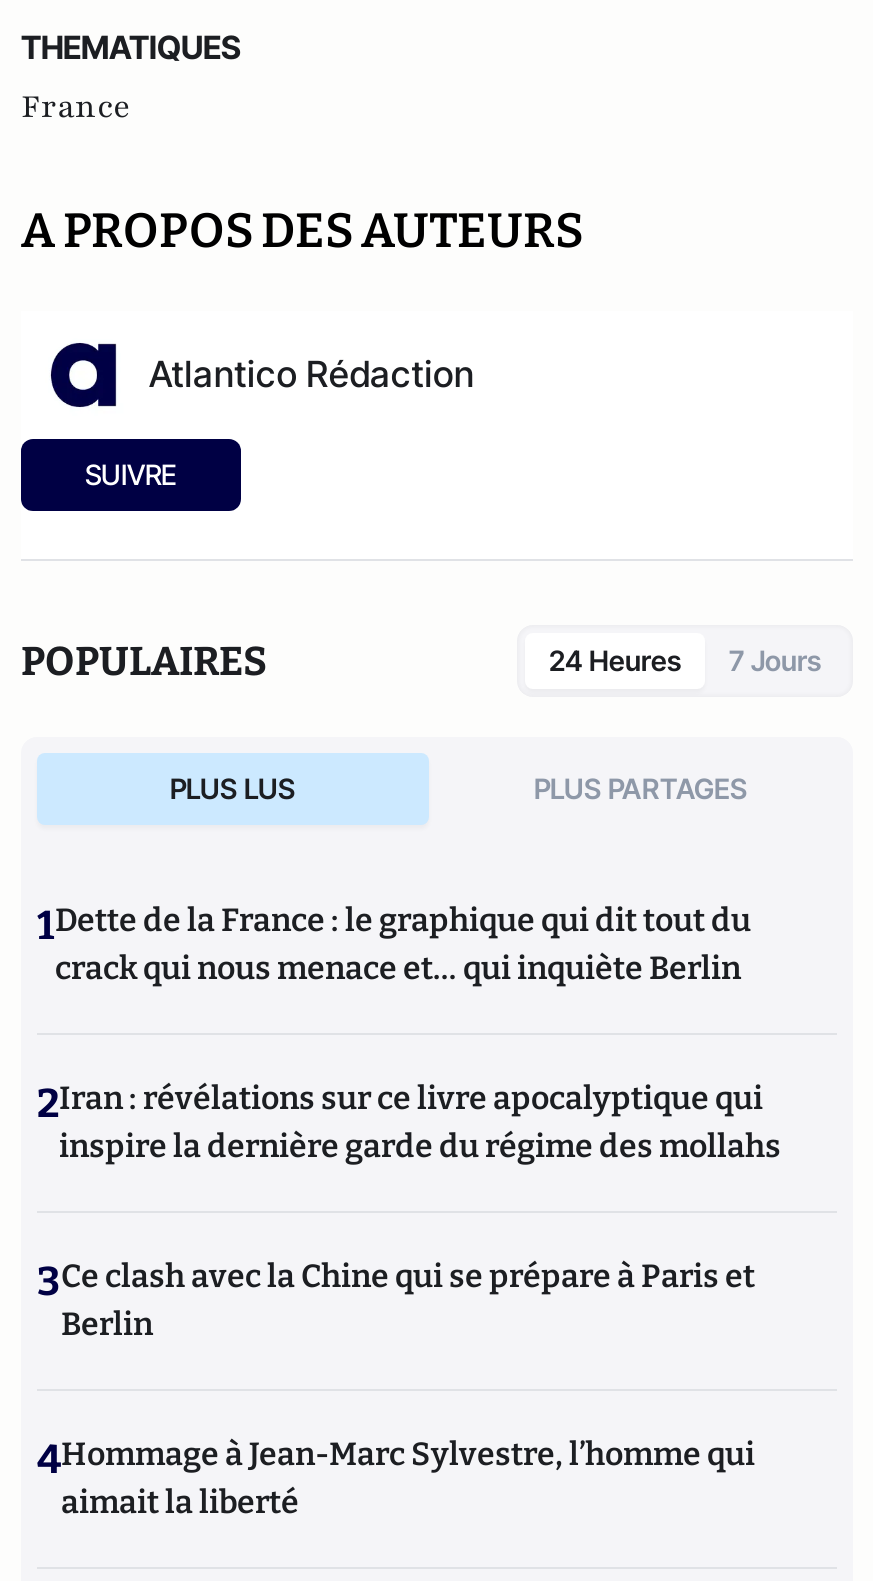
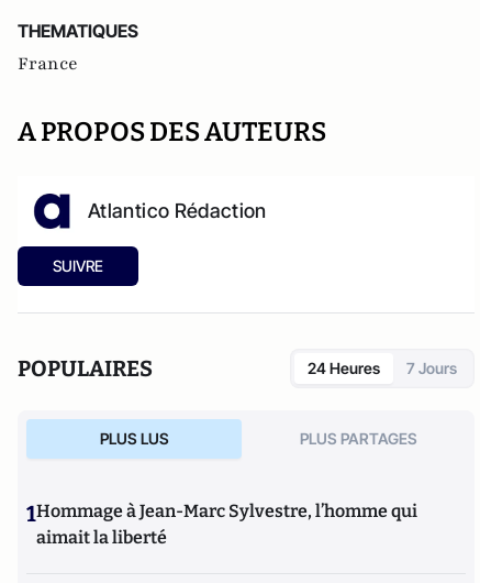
[37,900,781,1482] 1Dette de la France : le graphique qui dit tout du | crack qui nous menace et… qui inquiète Berlin | 2Iran : révélations sur ce livre apocalyptique qui | inspire la dernière garde du régime des mollahs | 3Ce clash avec la Chine qui se prépare à Paris et | Berlin | 4Hommage à Jean-Marc Sylvestre, l’homme qui -> [26,500,417,527] 1Hommage à Jean-Marc Sylvestre, l’homme qui

